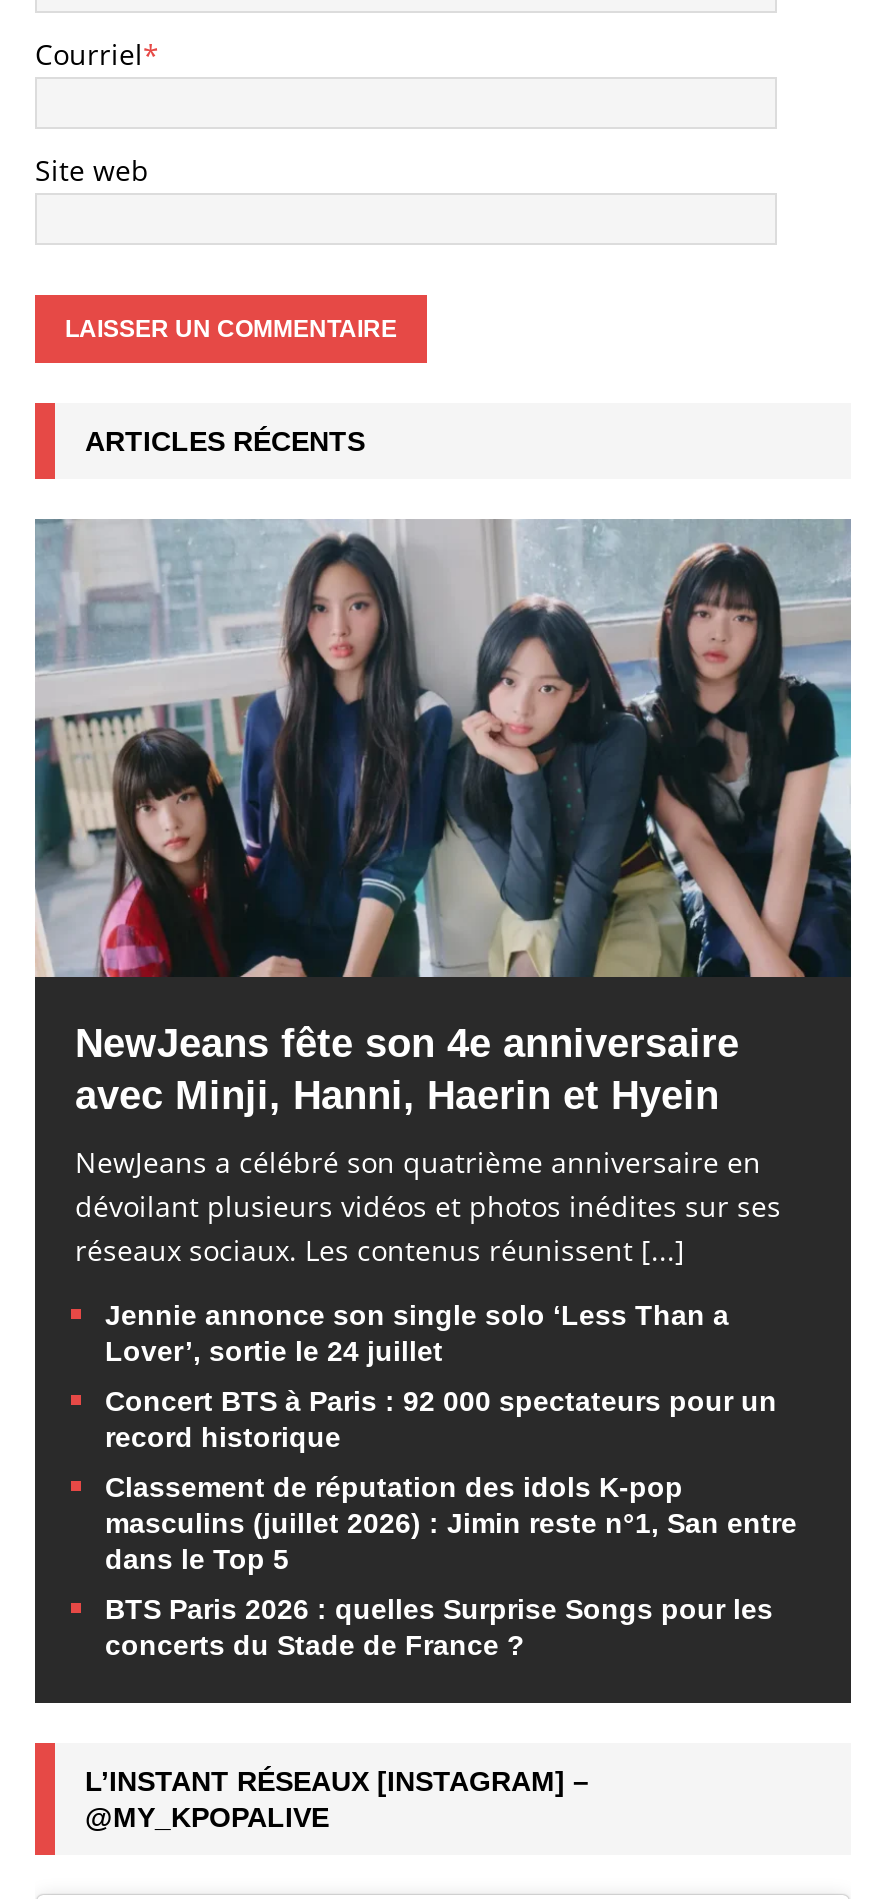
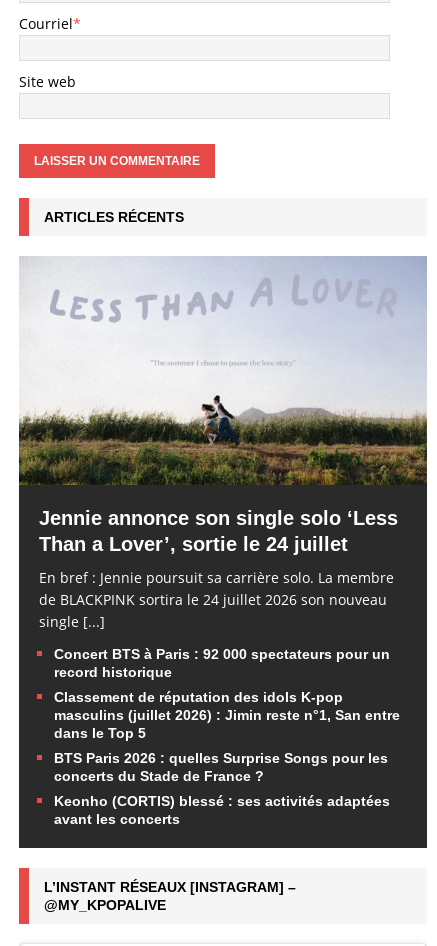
[33,519,851,1367] [image] | NewJeans fête son 4e anniversaire | avec Minji, Hanni, Haerin et Hyein | NewJeans a célébré son quatrième anniversaire en | dévoilant plusieurs vidéos et photos inédites sur ses | réseaux sociaux. Les contenus réunissent [...] | Jennie annonce son single solo ‘Less Than a | Lover’, sortie le 24 juillet -> [18,257,427,631] [image] | Jennie annonce son single solo ‘Less | Than a Lover’, sortie le 24 juillet | En bref : Jennie poursuit sa carrière solo. La membre | de BLACKPINK sortira le 24 juillet 2026 son nouveau | single [...]
moved [105,1385,797,1661] -> [54,646,400,784]: Concert BTS à Paris : 92 000 spectateurs pour un | record historique | Classement de réputation des idols K-pop | masculins (juillet 2026) : Jimin reste n°1, San entre | dans le Top 5 | BTS Paris 2026 : quelles Surprise Songs pour les | concerts du Stade de France ?
none -> [54,793,390,827] Keonho (CORTIS) blessé : ses activités adaptées | avant les concerts

